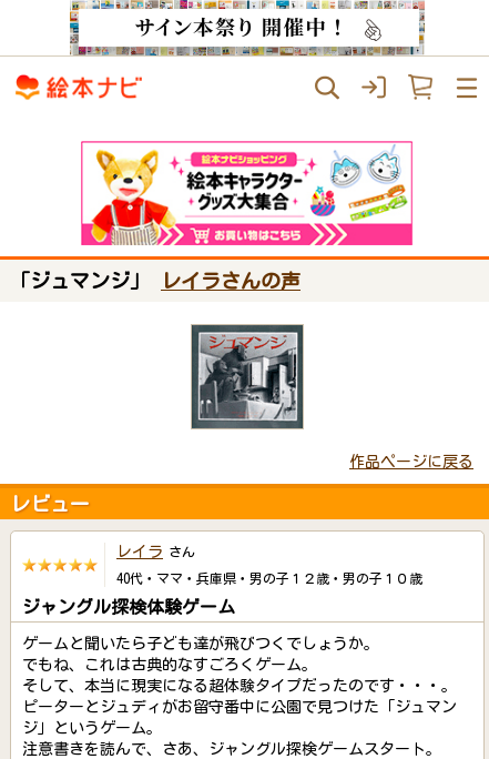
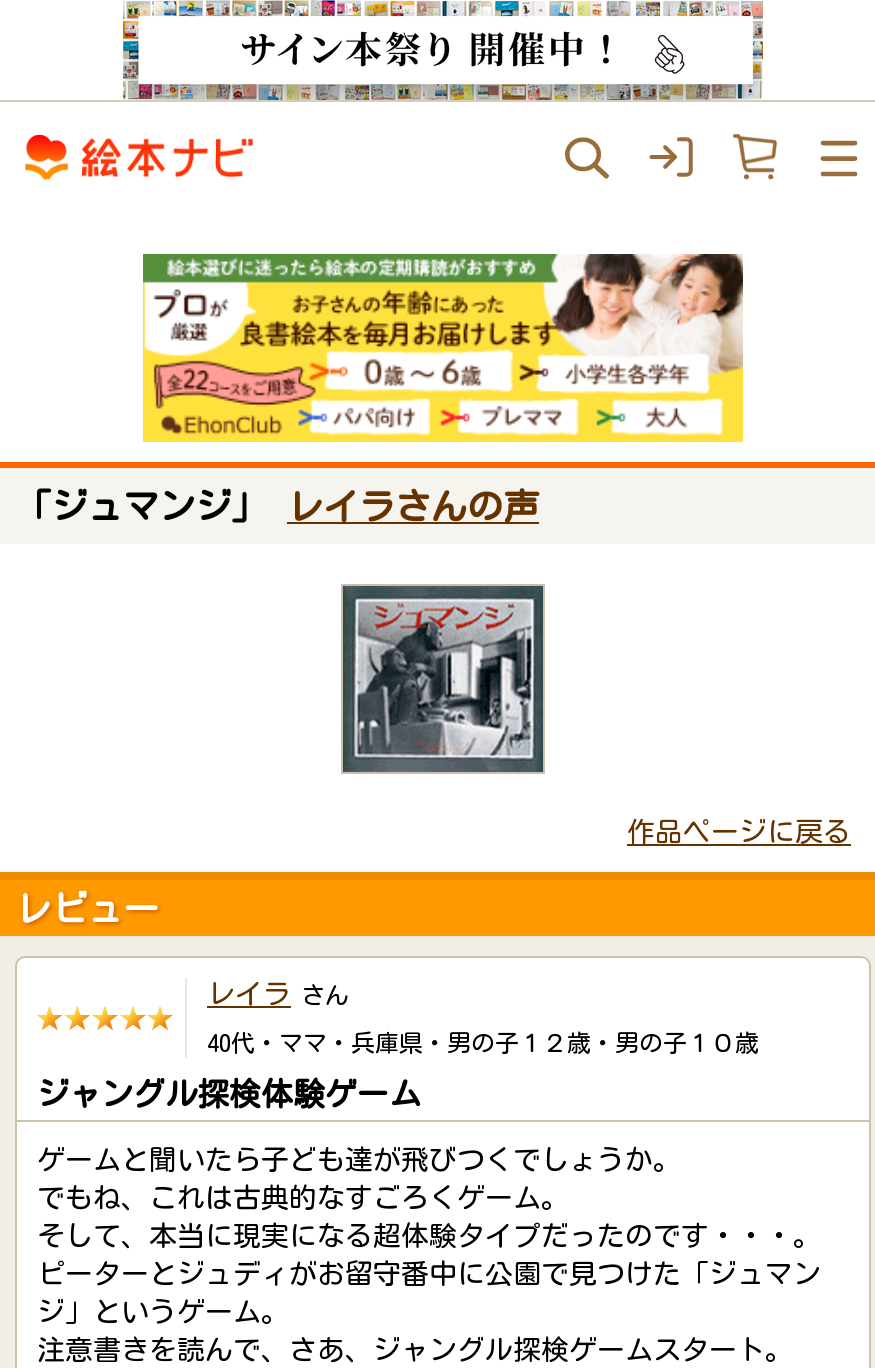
[80,140,414,246] [image] -> [141,252,745,444] [image]

